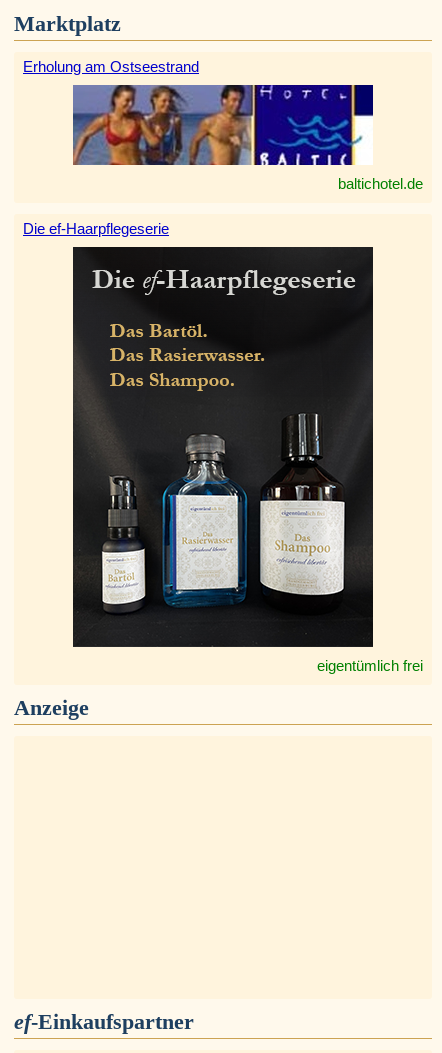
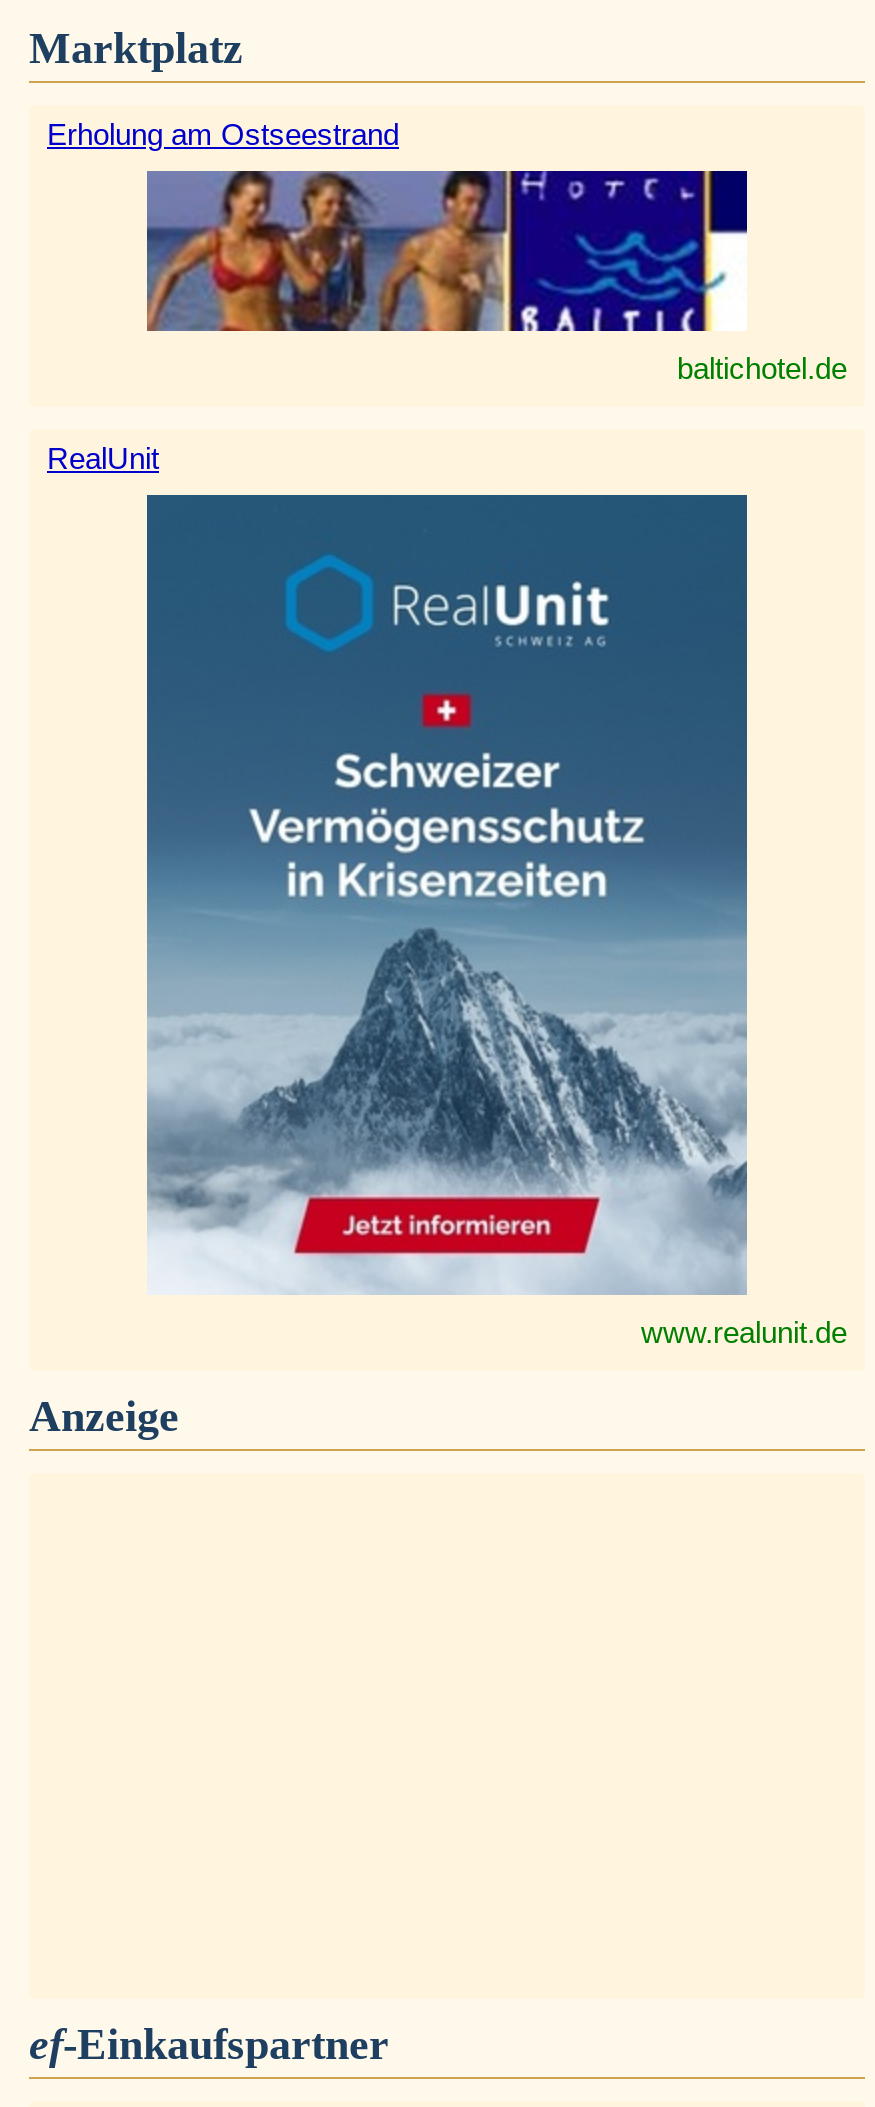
[23,220,169,237] Die ef-Haarpflegeserie -> [47,441,159,475] RealUnit
[72,246,423,674] [image] | eigentümlich frei -> [145,493,847,1349] [image] | www.realunit.de

